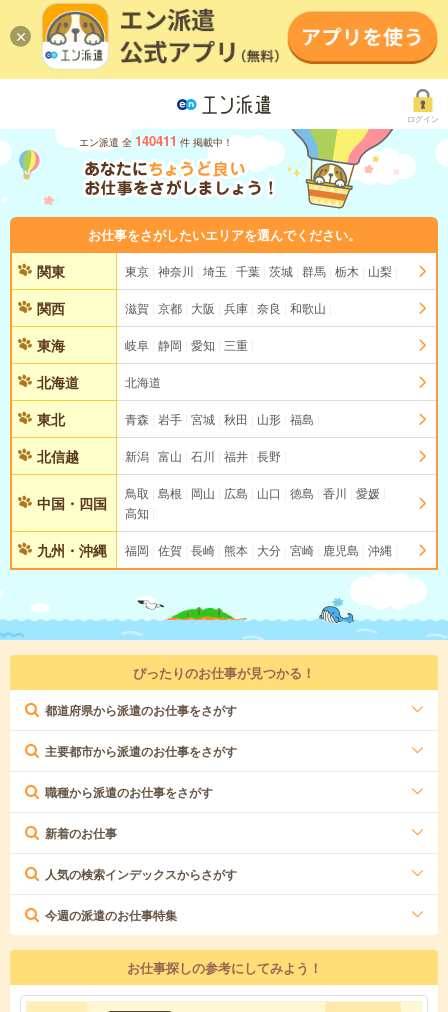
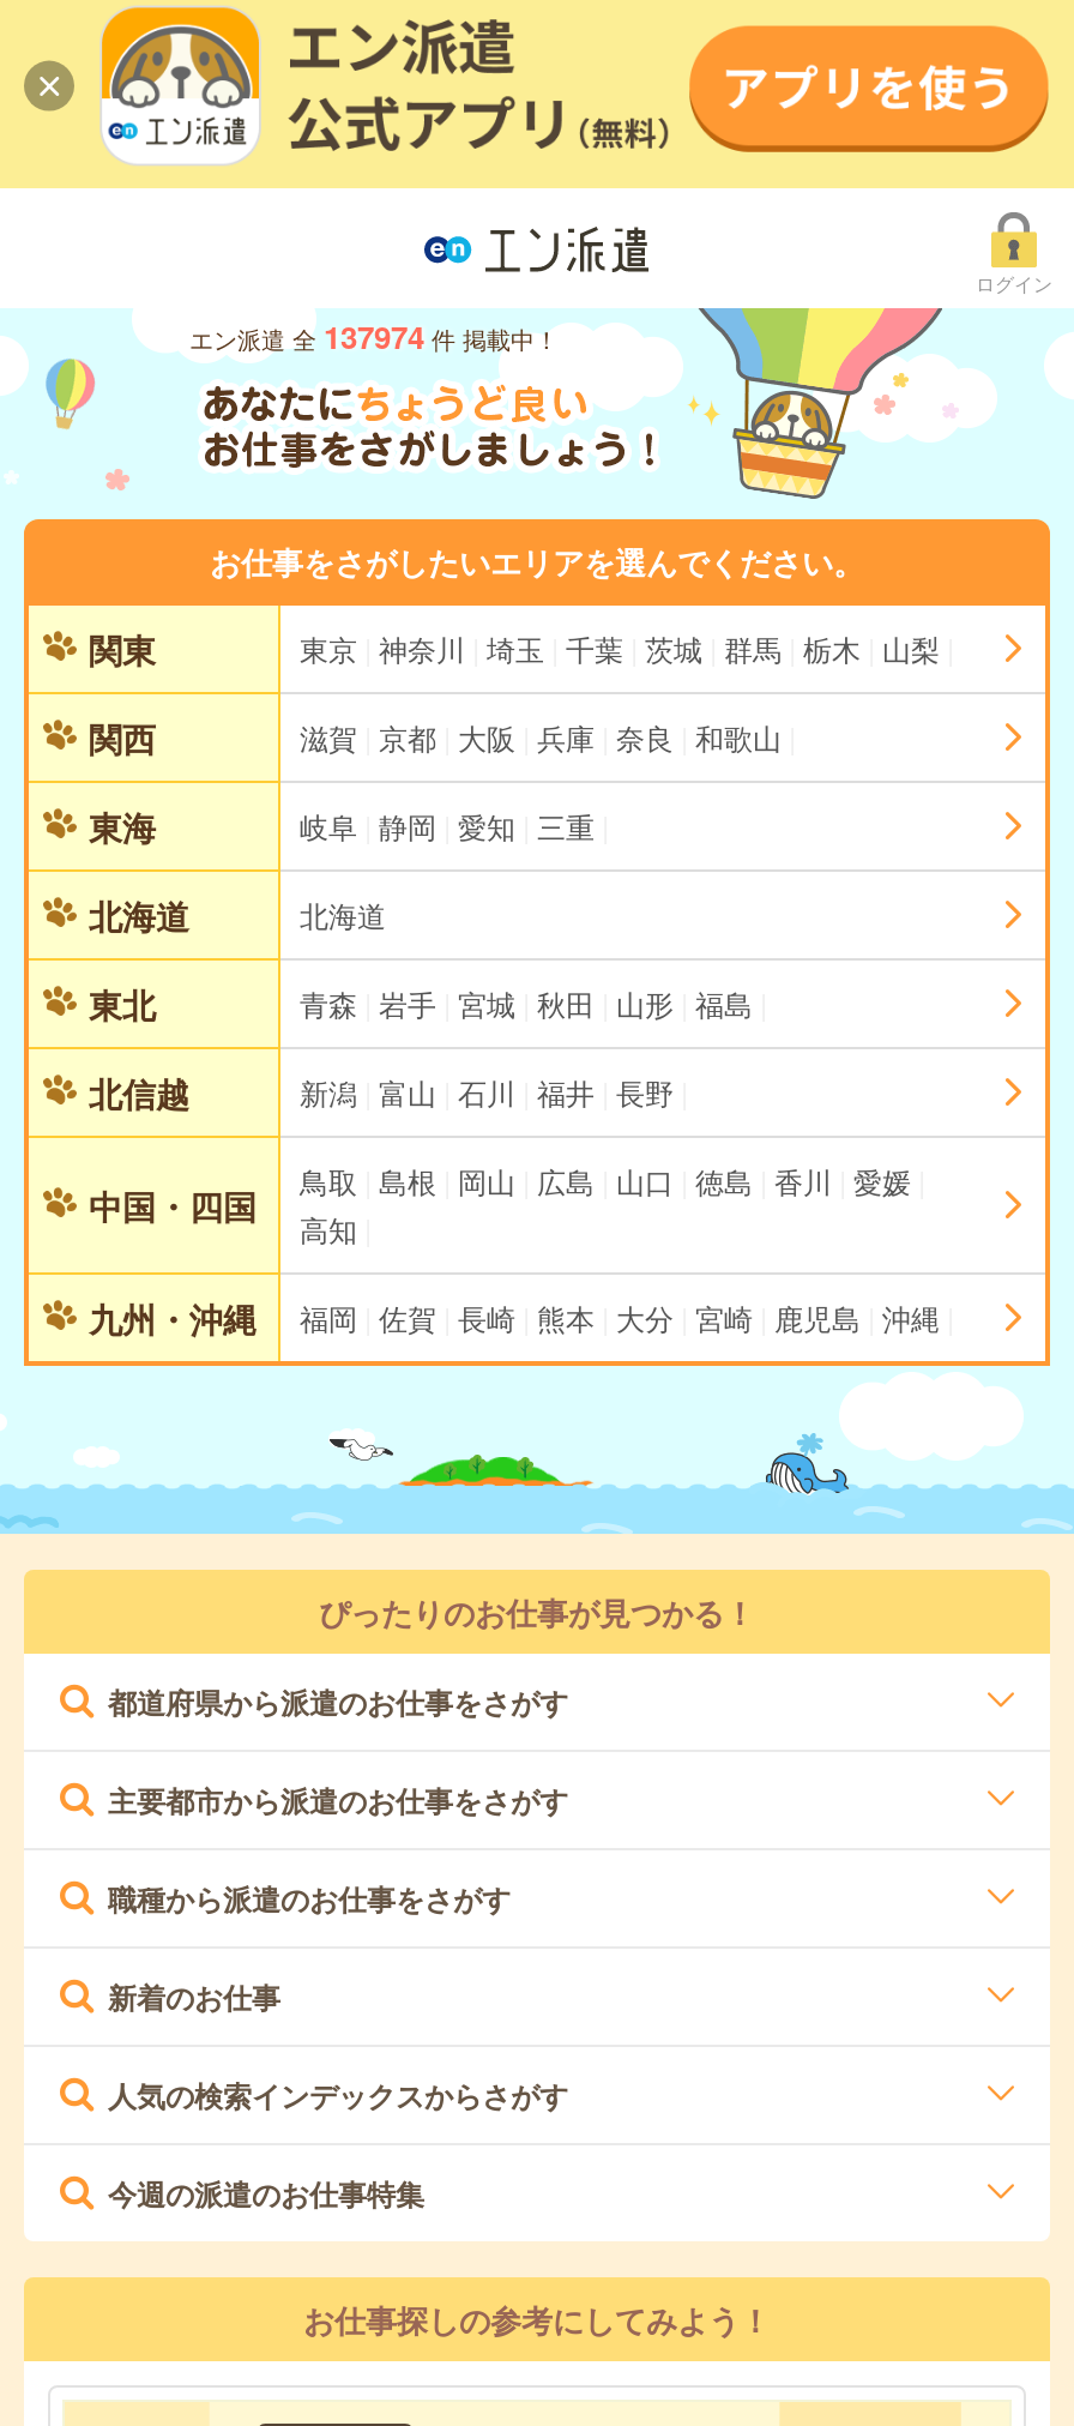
[79,131,233,150] エン派遣 全 140411 件 掲載中！ -> [189,314,559,360] エン派遣 全 137974 件 掲載中！

